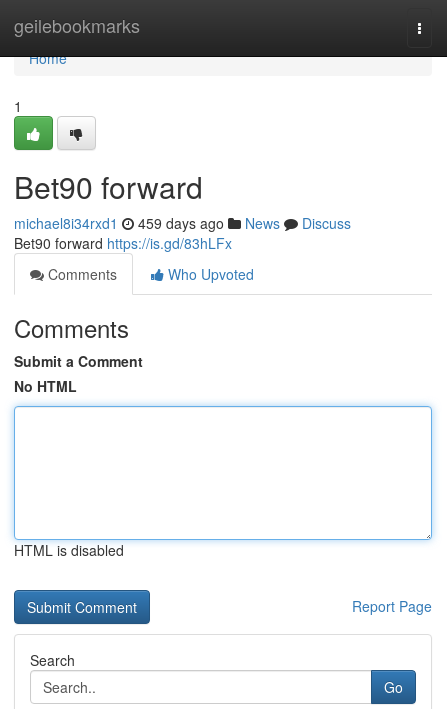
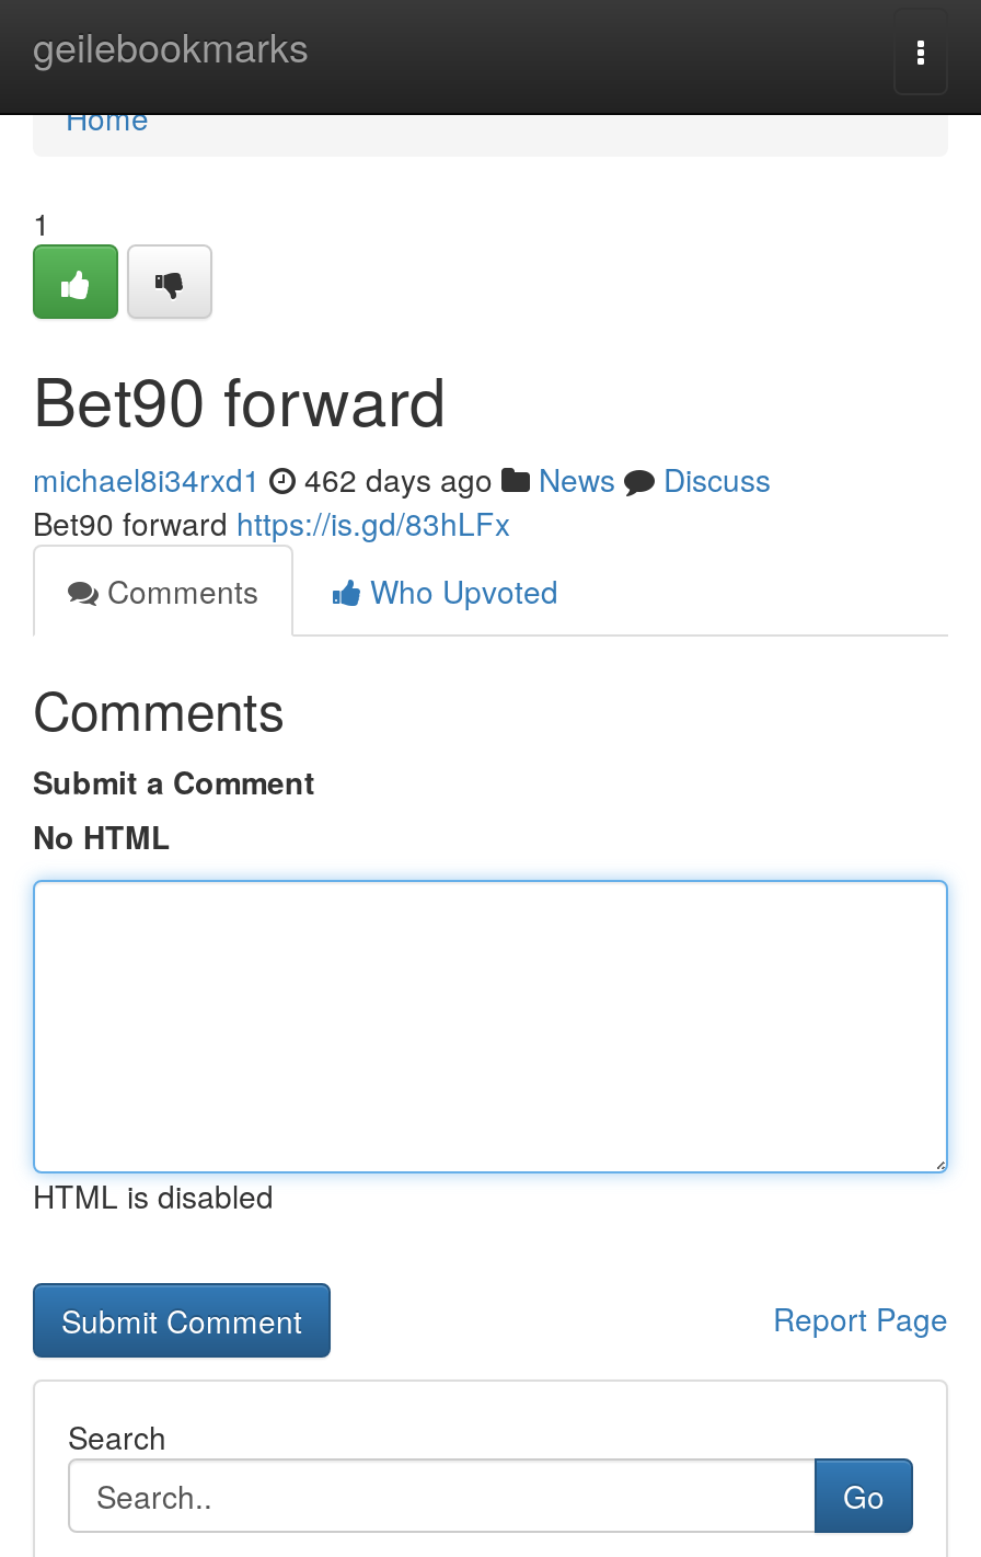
[14,213,351,233] michael8i34rxd1 459 days ago News Discuss -> [33,457,771,501] michael8i34rxd1 462 days ago News Discuss

